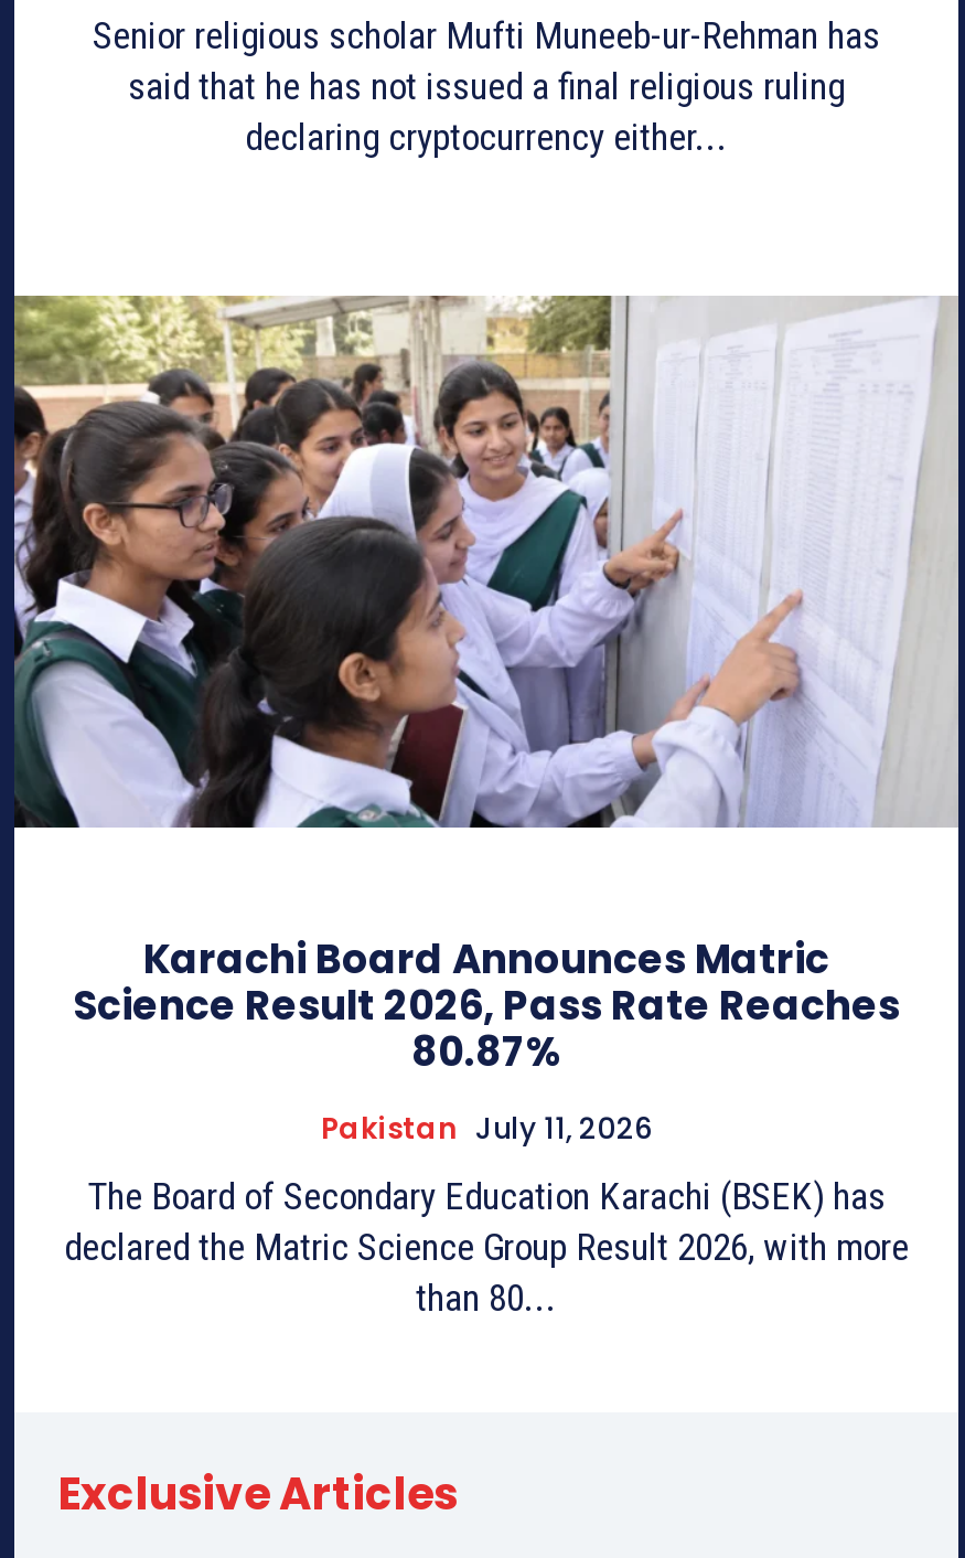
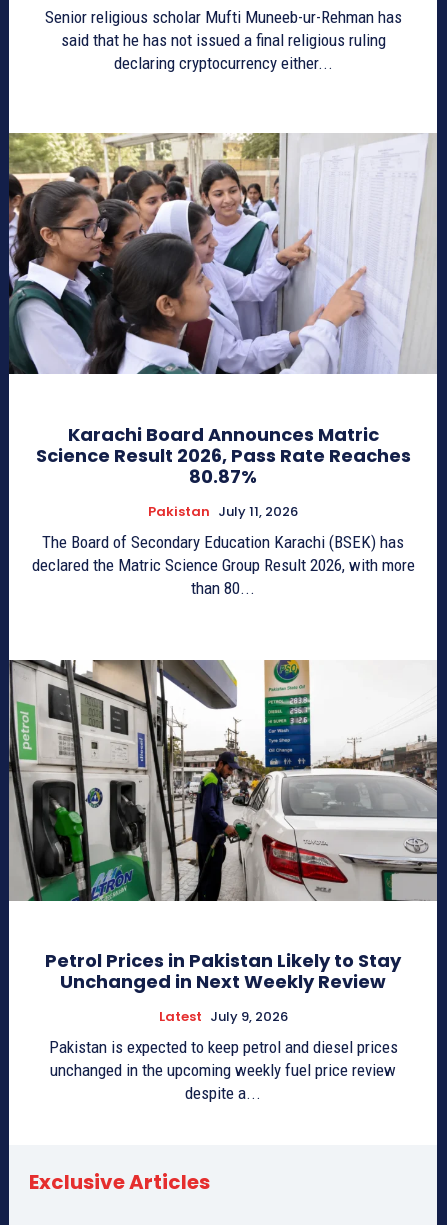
none -> [9,659,437,902] [image]
none -> [45,948,401,1103] Petrol Prices in Pakistan Likely to Stay | Unchanged in Next Weekly Review | Latest July 9, 2026 | Pakistan is expected to keep petrol and diesel prices | unchanged in the upcoming weekly fuel price review | despite a...

